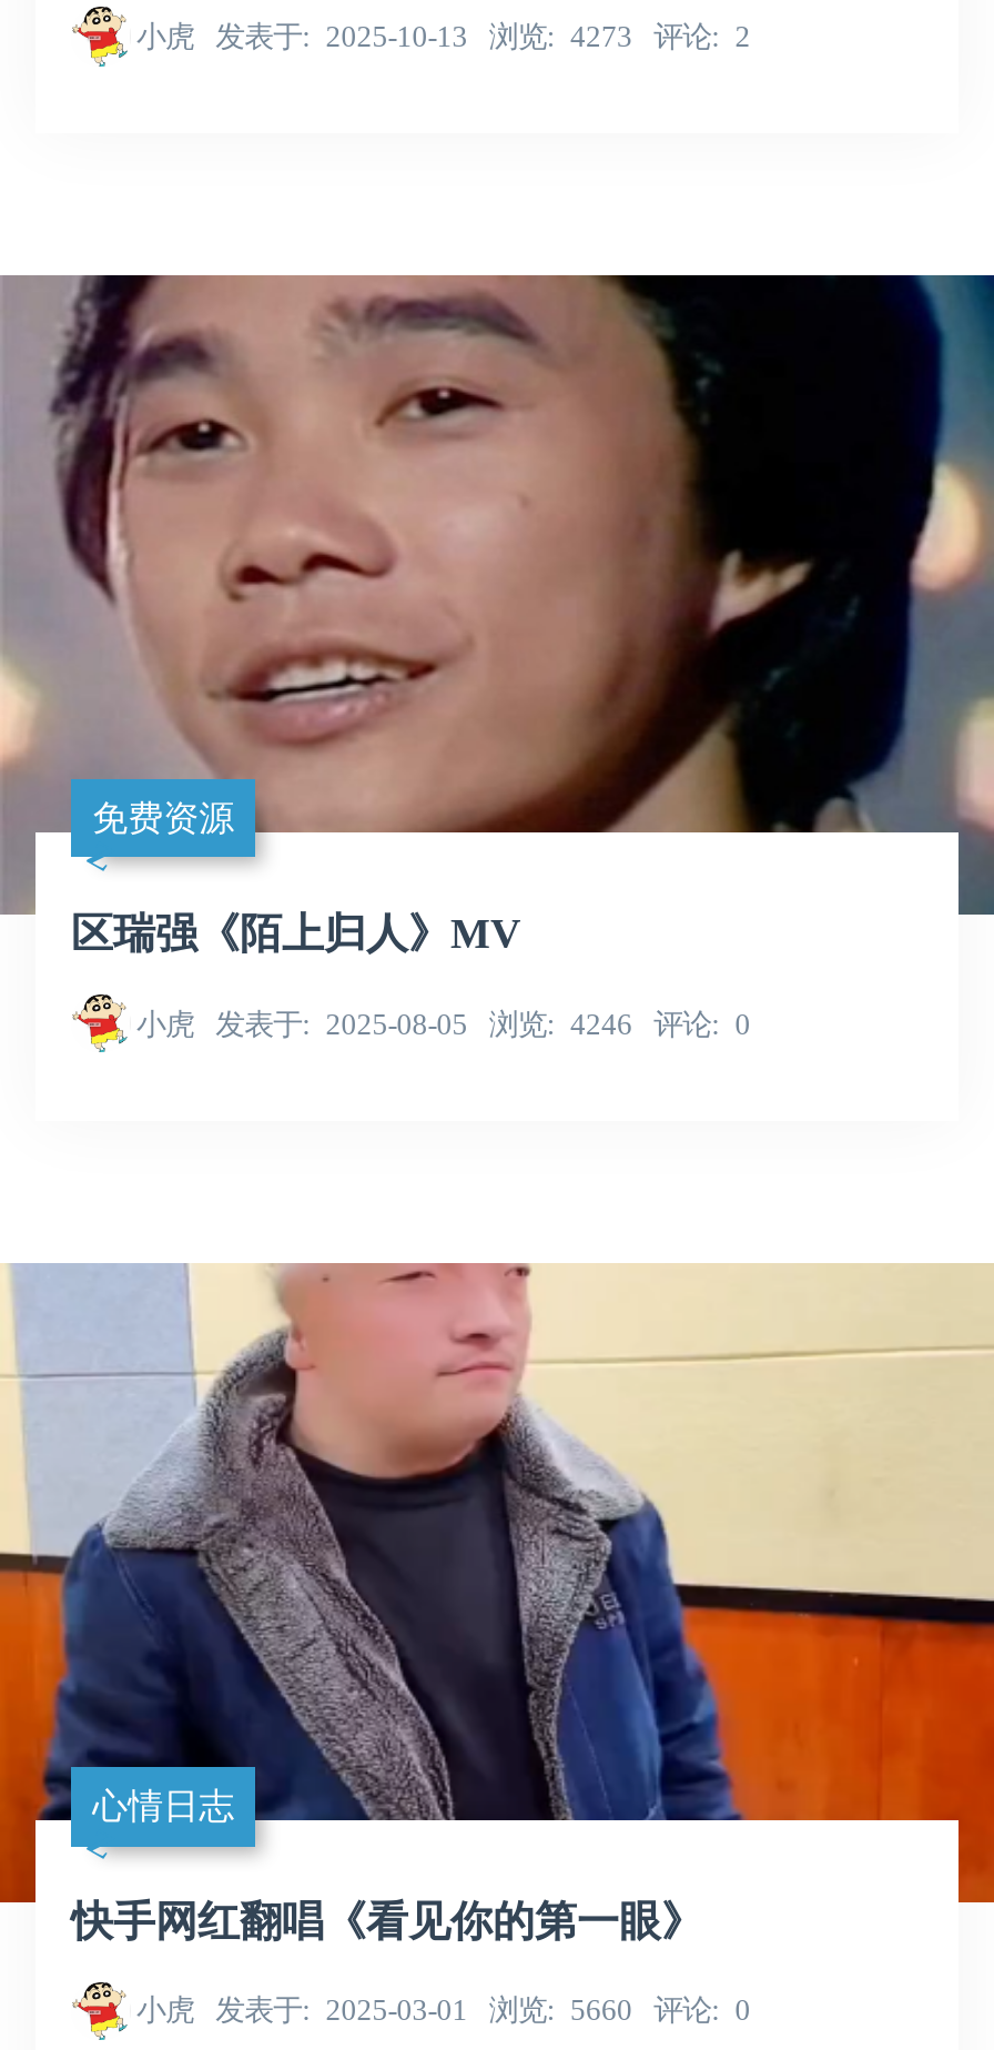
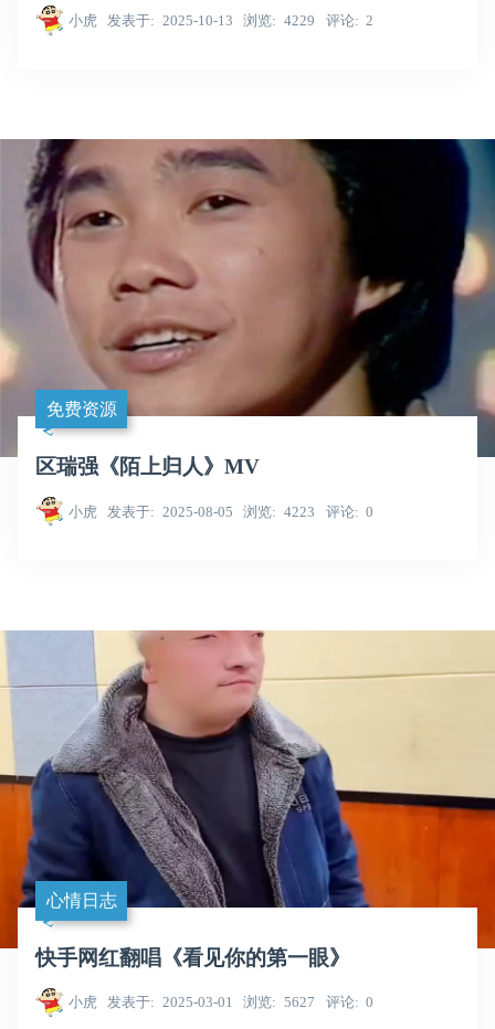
[136,20,751,53] 小虎 发表于 2025-10-13 浏览 4273 评论 2 -> [68,12,374,28] 小虎 发表于 2025-10-13 浏览 4229 评论 2
[136,1007,751,1040] 小虎 发表于 2025-08-05 浏览 4246 评论 0 -> [68,503,374,520] 小虎 发表于 2025-08-05 浏览 4223 评论 0
[136,1994,751,2027] 小虎 发表于 2025-03-01 浏览 5660 评论 0 -> [68,994,374,1011] 小虎 发表于 2025-03-01 浏览 5627 评论 0

